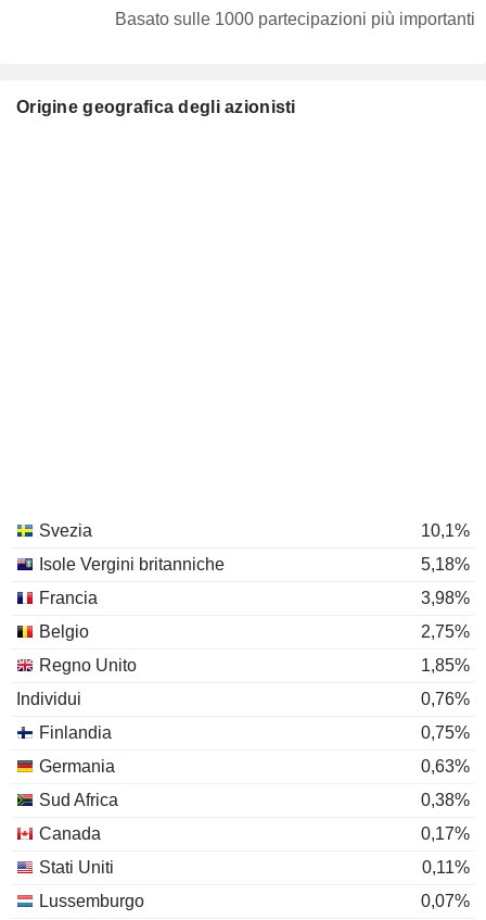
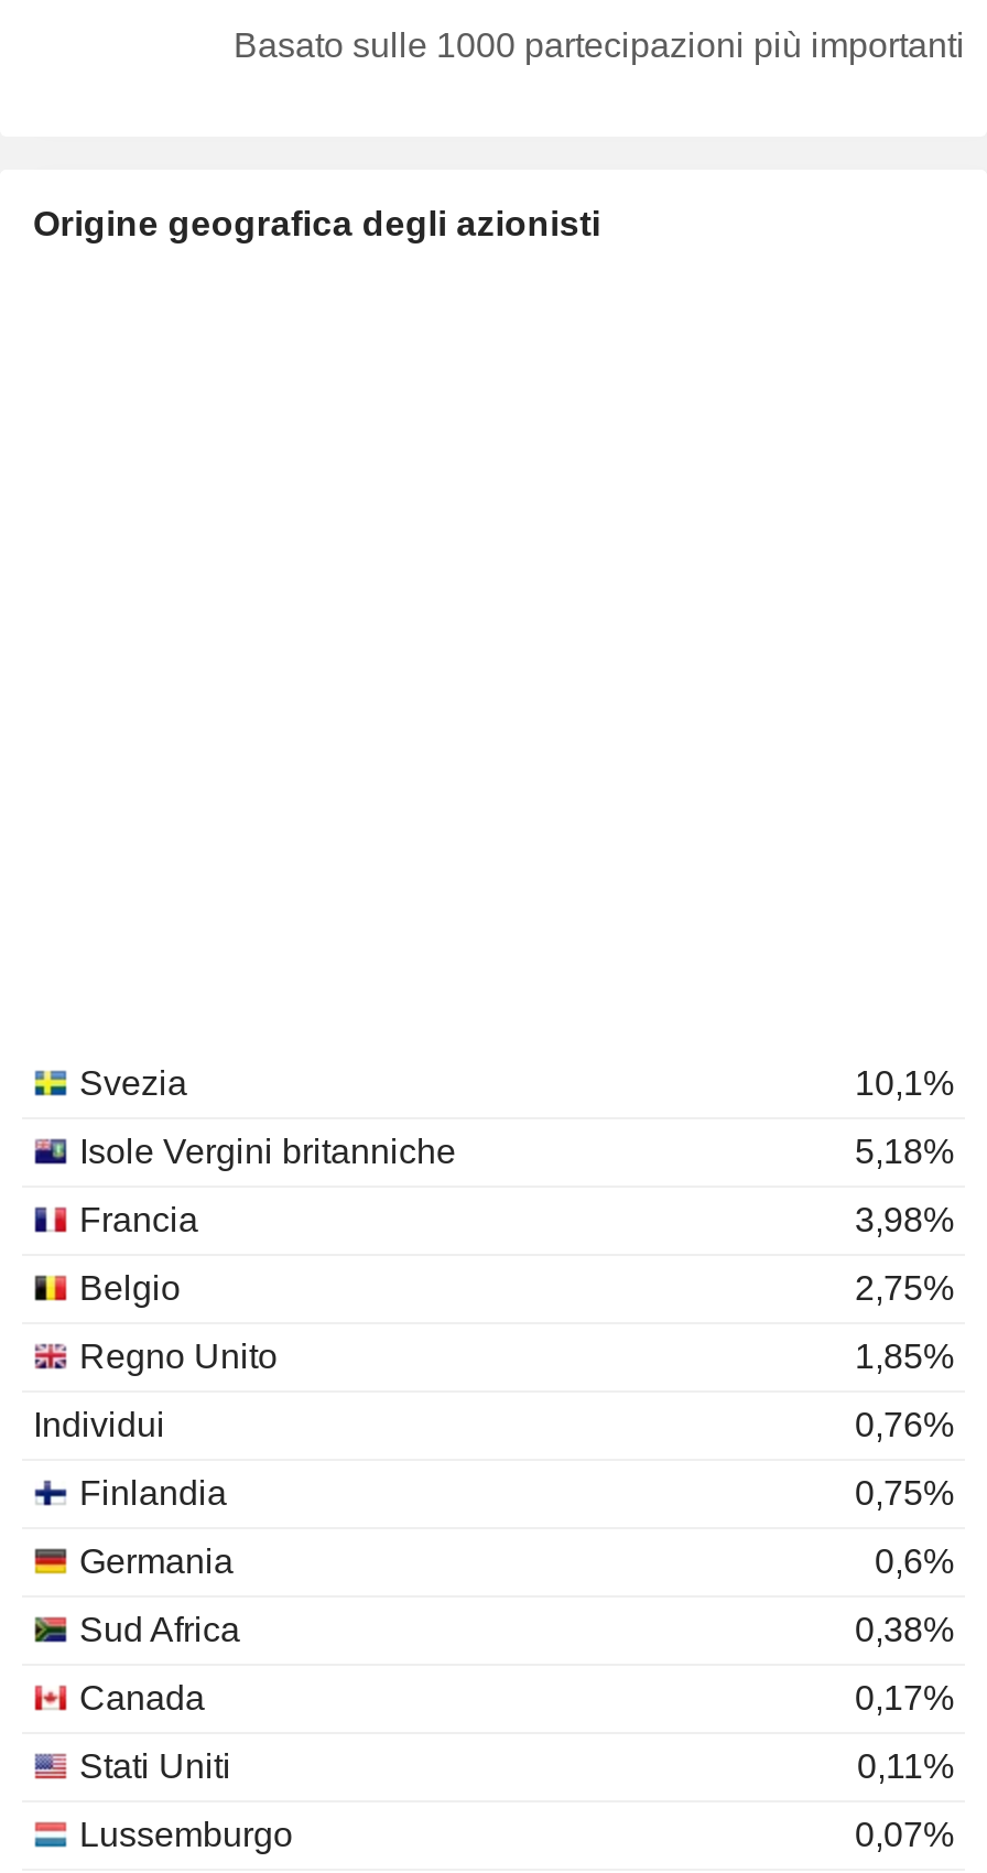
[421,757,470,776] 0,63% -> [875,1542,954,1580] 0,6%

